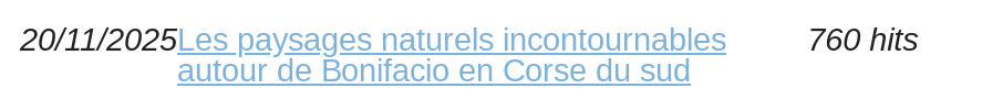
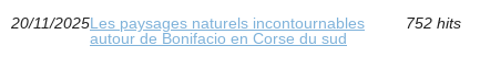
[807,22,918,57] 760 hits -> [405,14,461,32] 752 hits

